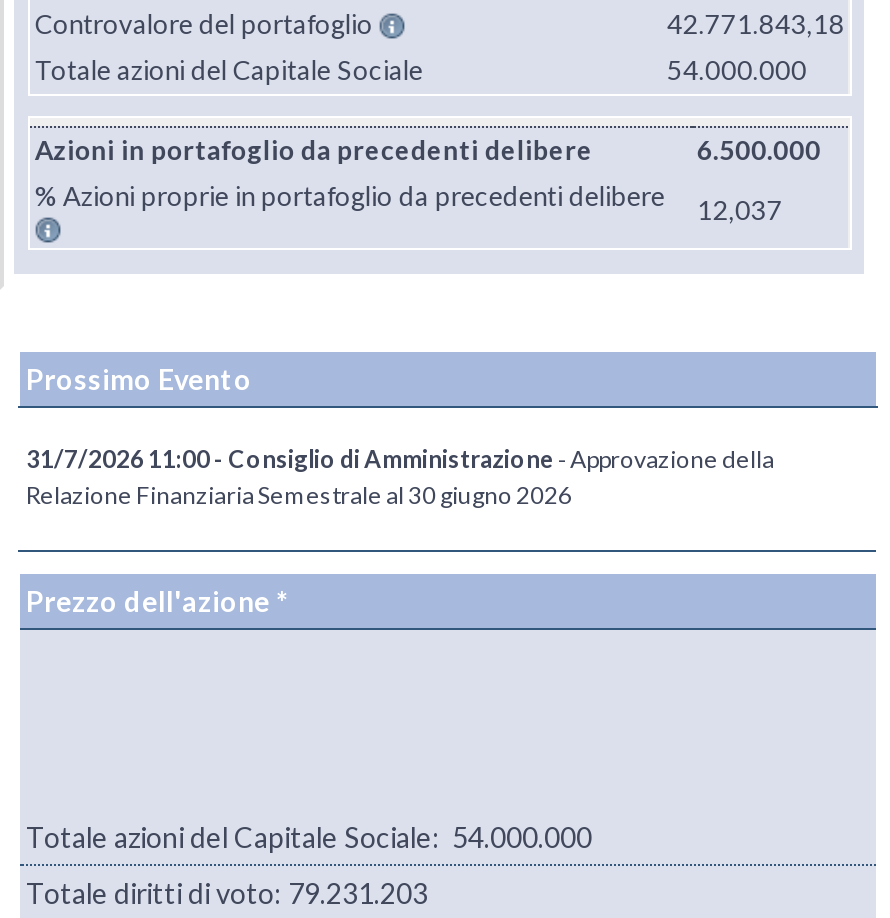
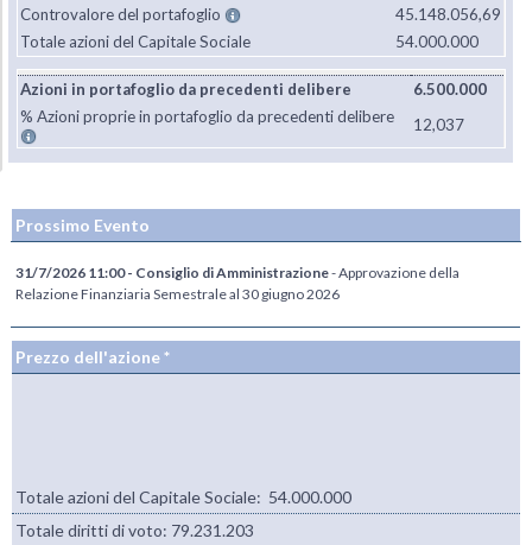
[667,7,845,39] 42.771.843,18 -> [396,4,501,23] 45.148.056,69

